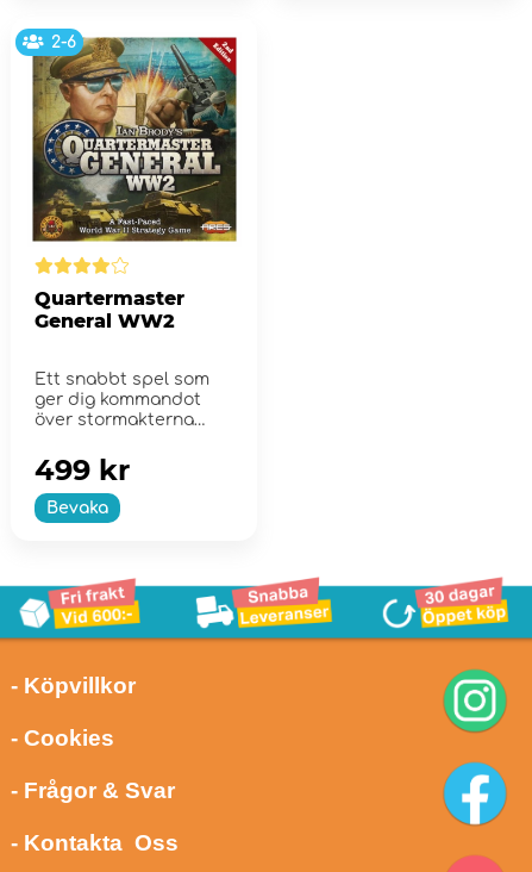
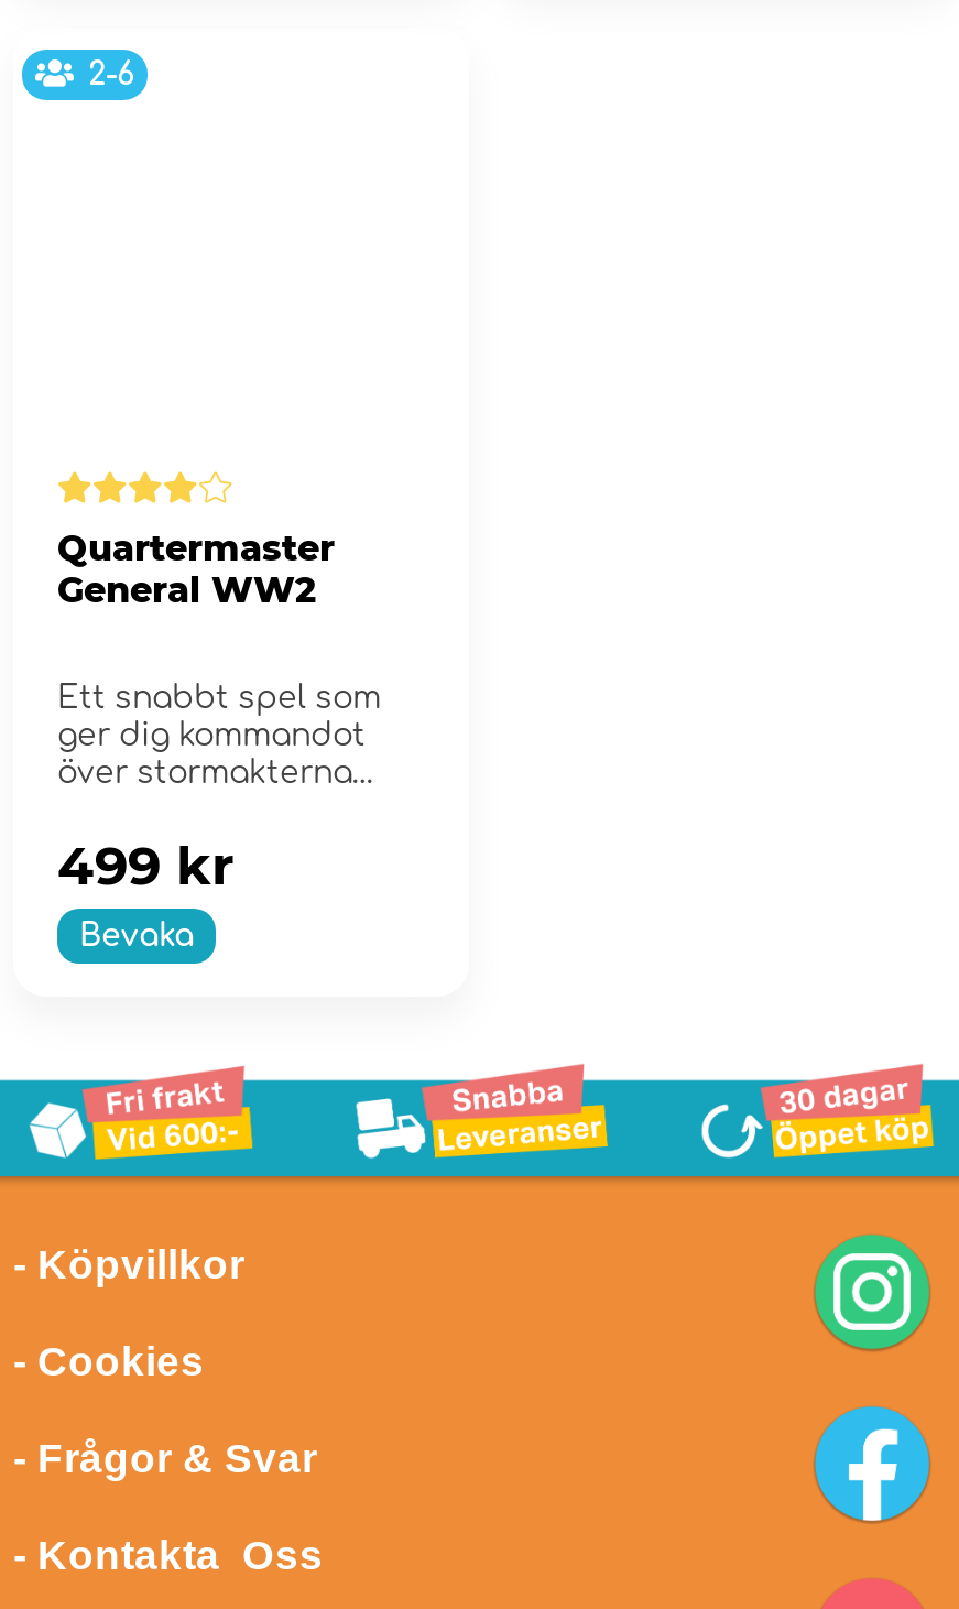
[31,36,238,243] [image] -> none

